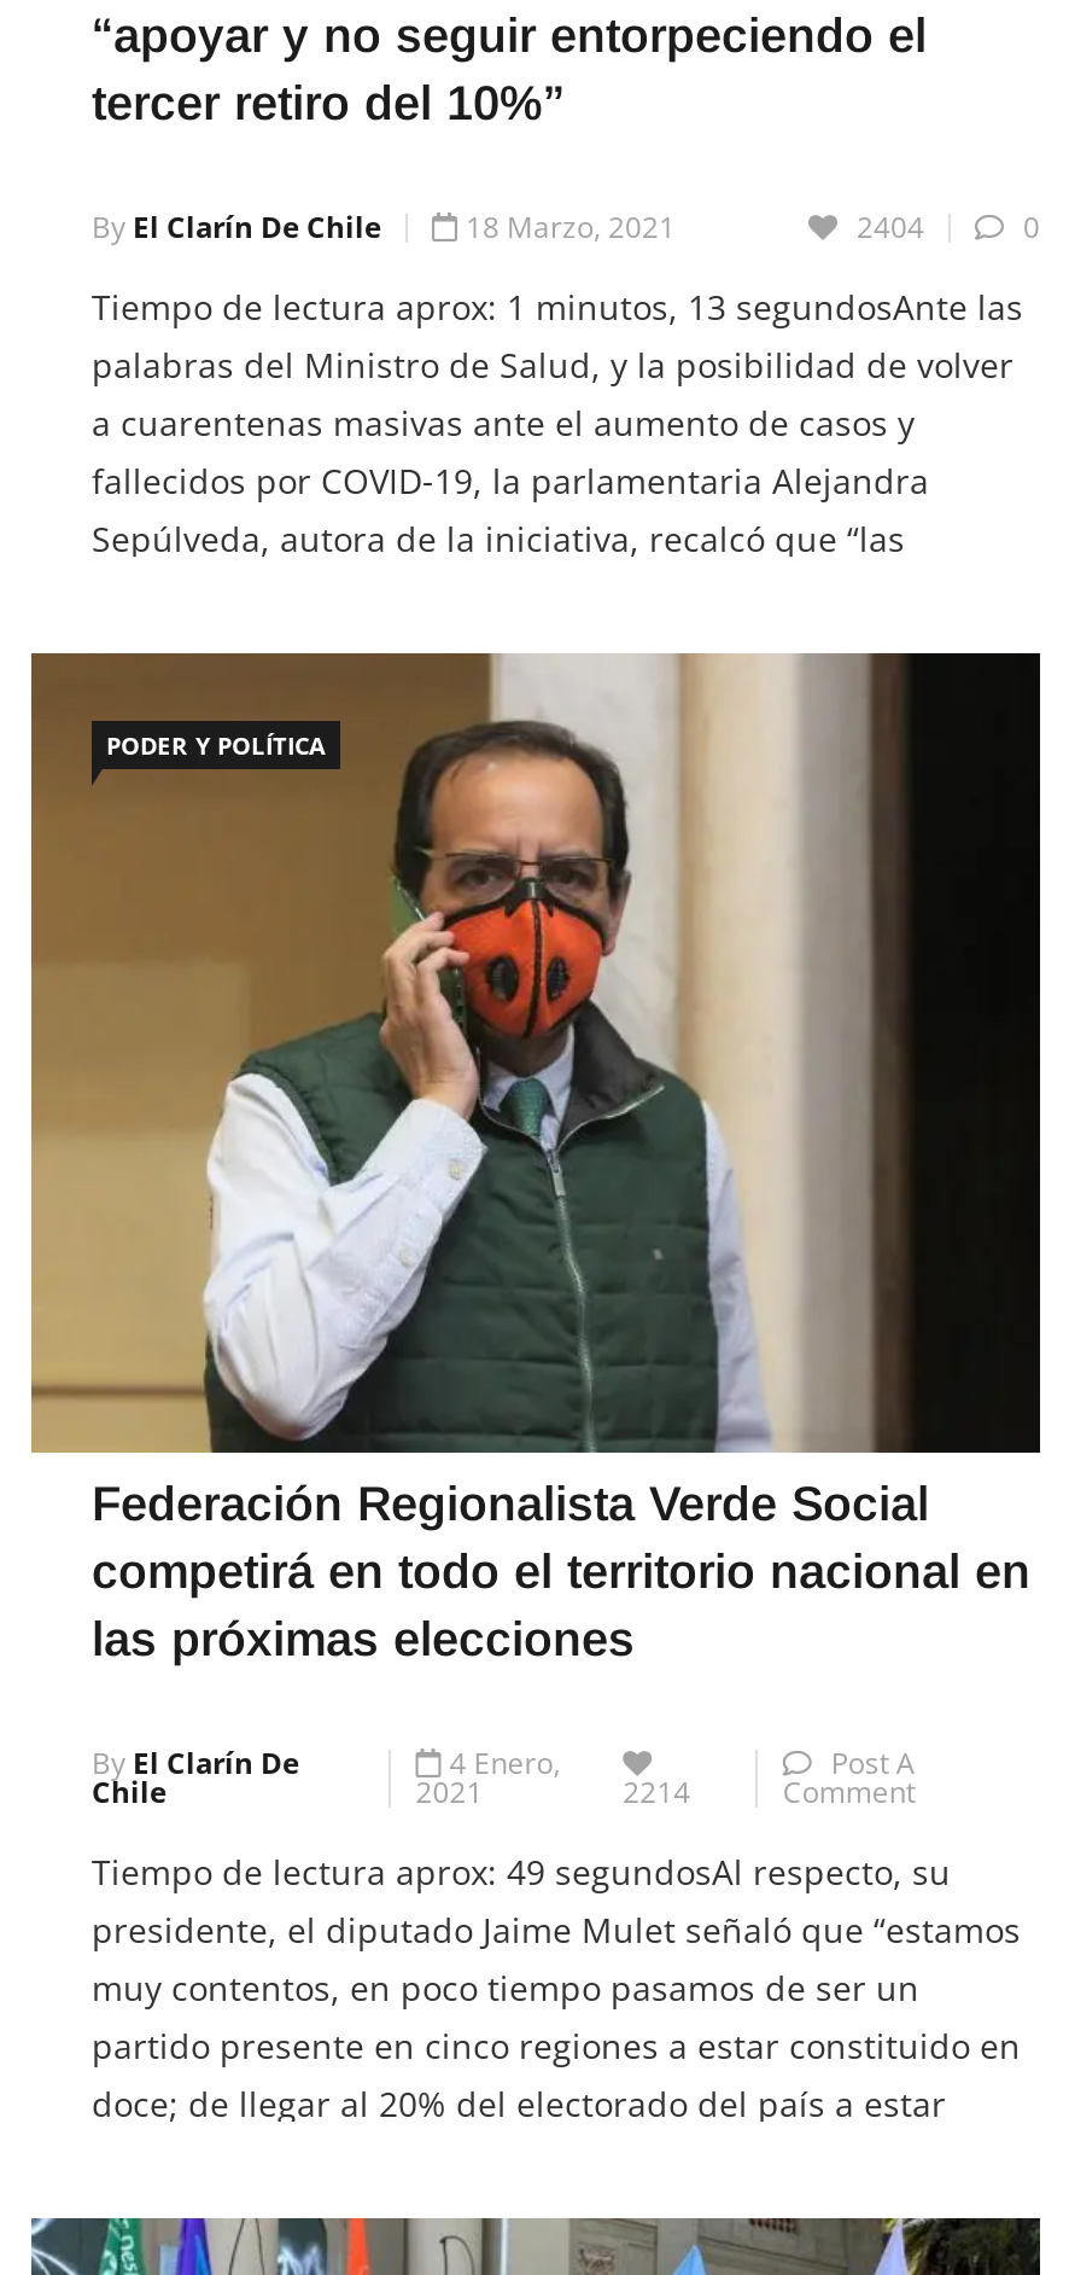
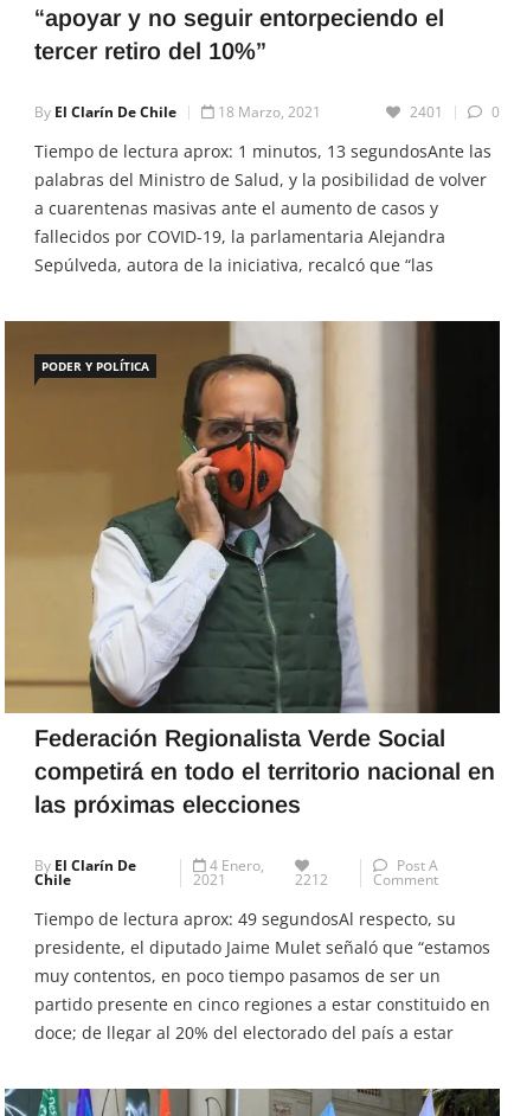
[849,206,924,248] 2404 -> [406,101,443,121] 2401
[623,1773,690,1814] 2214 -> [295,870,328,890] 2212

